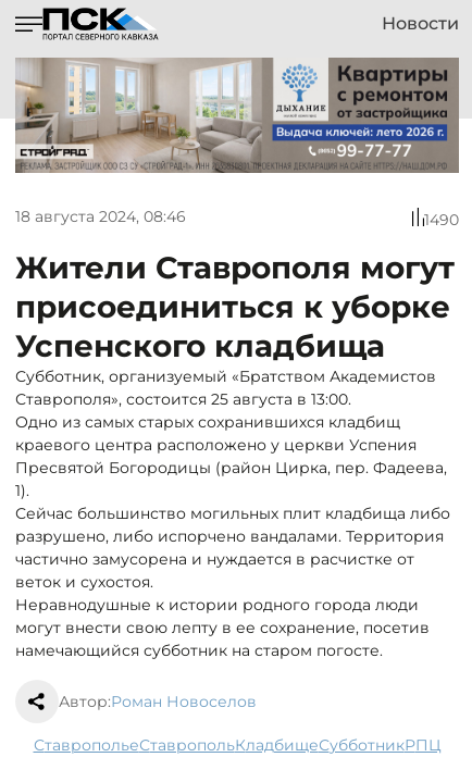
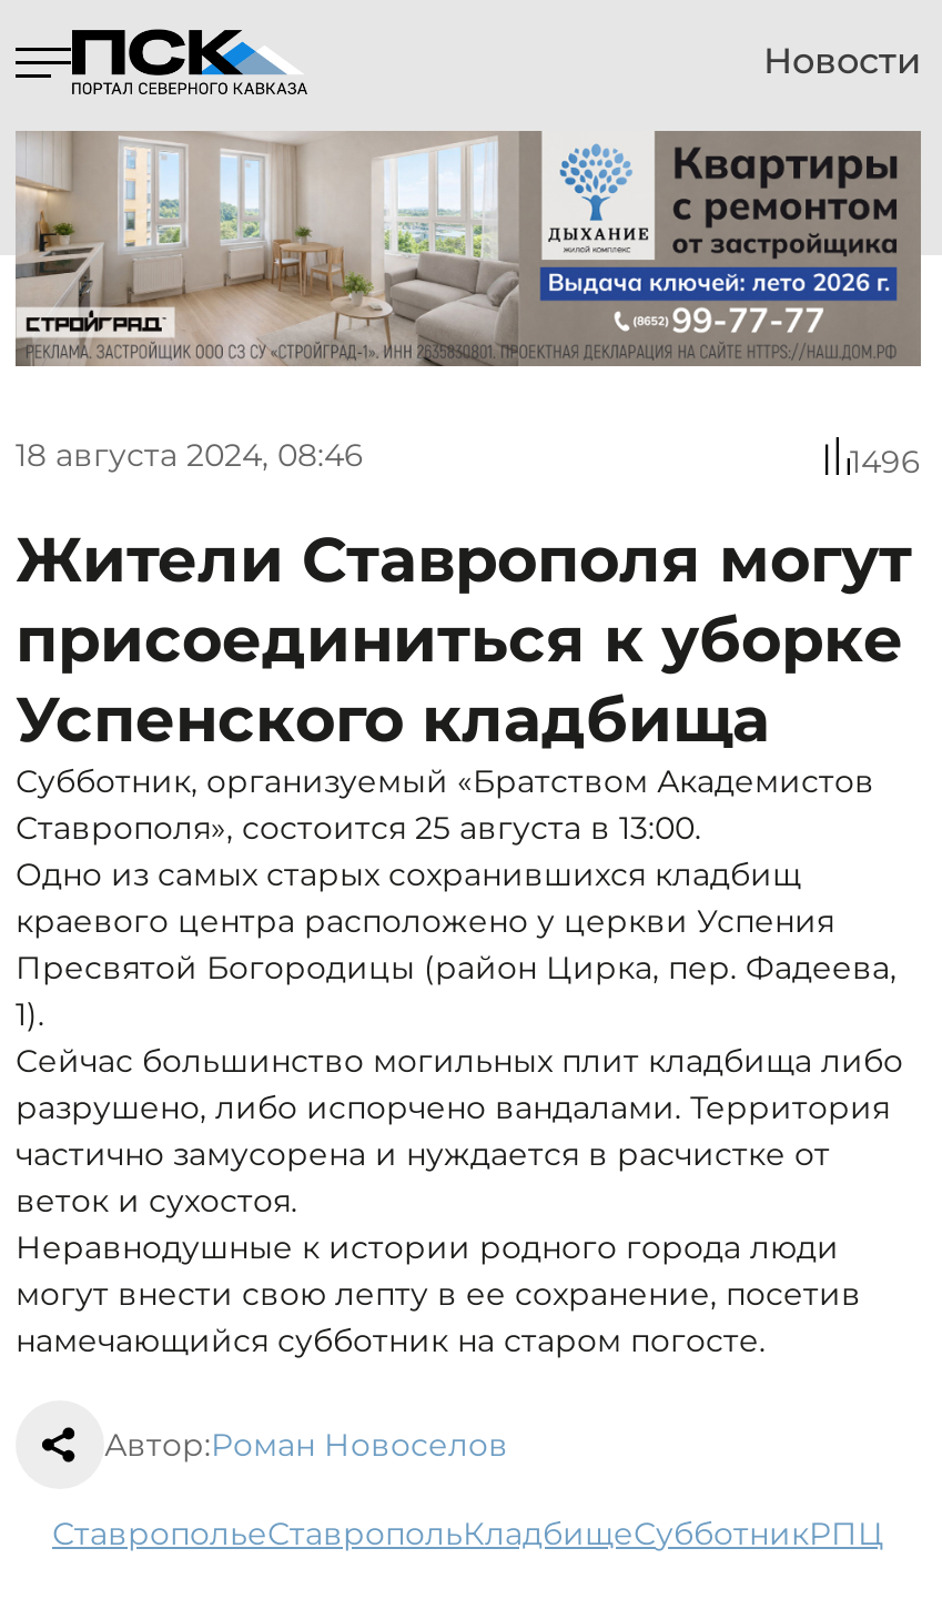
[424,210,459,229] 1490 -> [850,441,921,481] 1496

